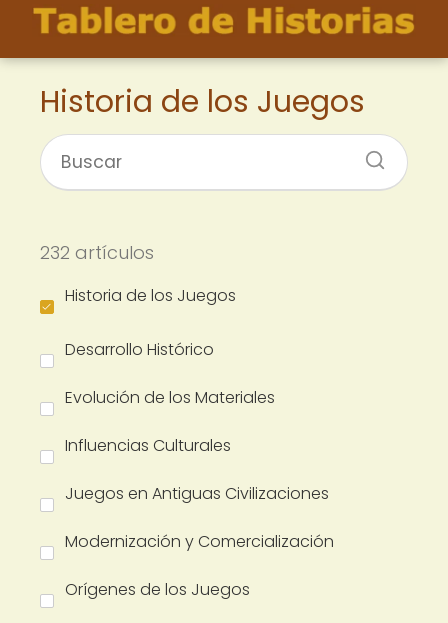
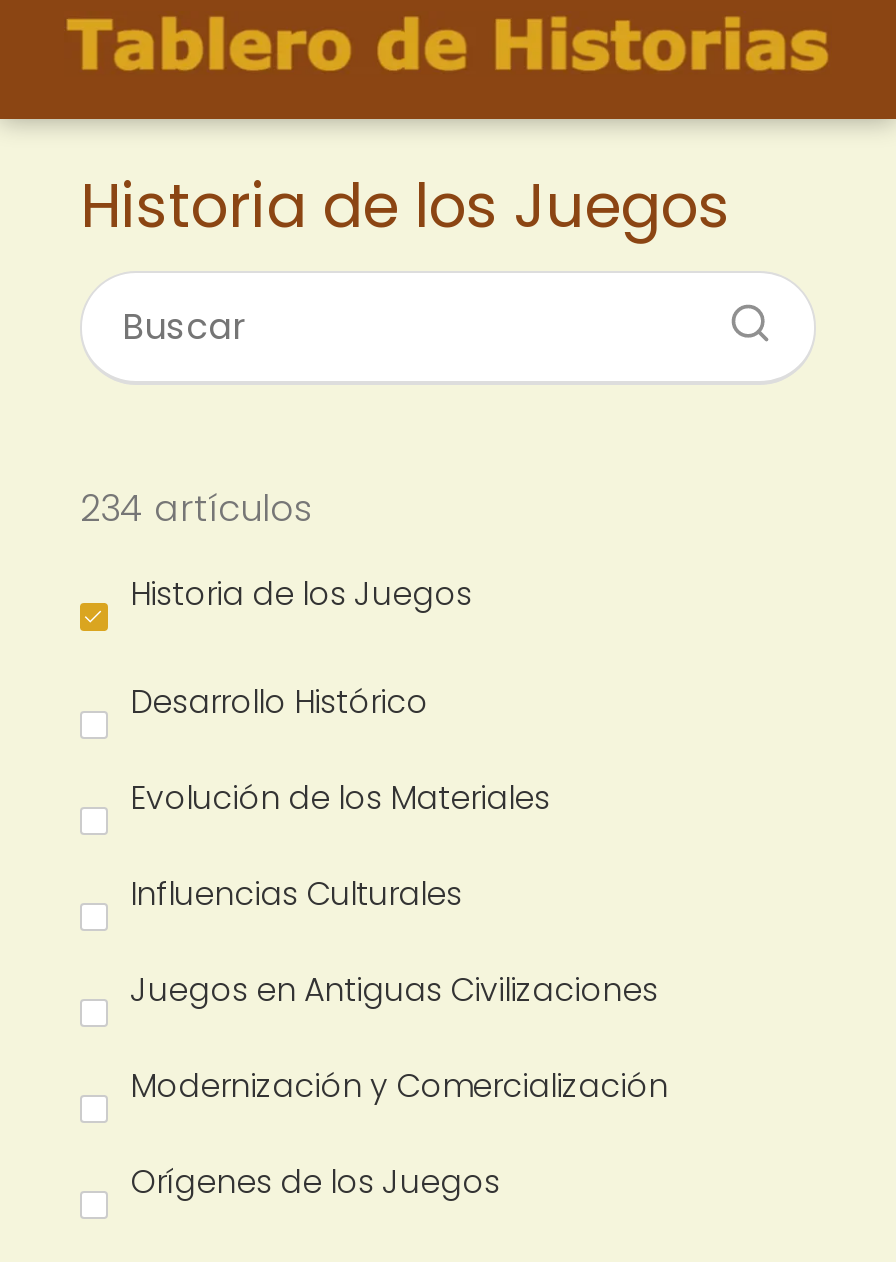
[40,240,154,265] 232 artículos -> [80,483,312,533] 234 artículos

